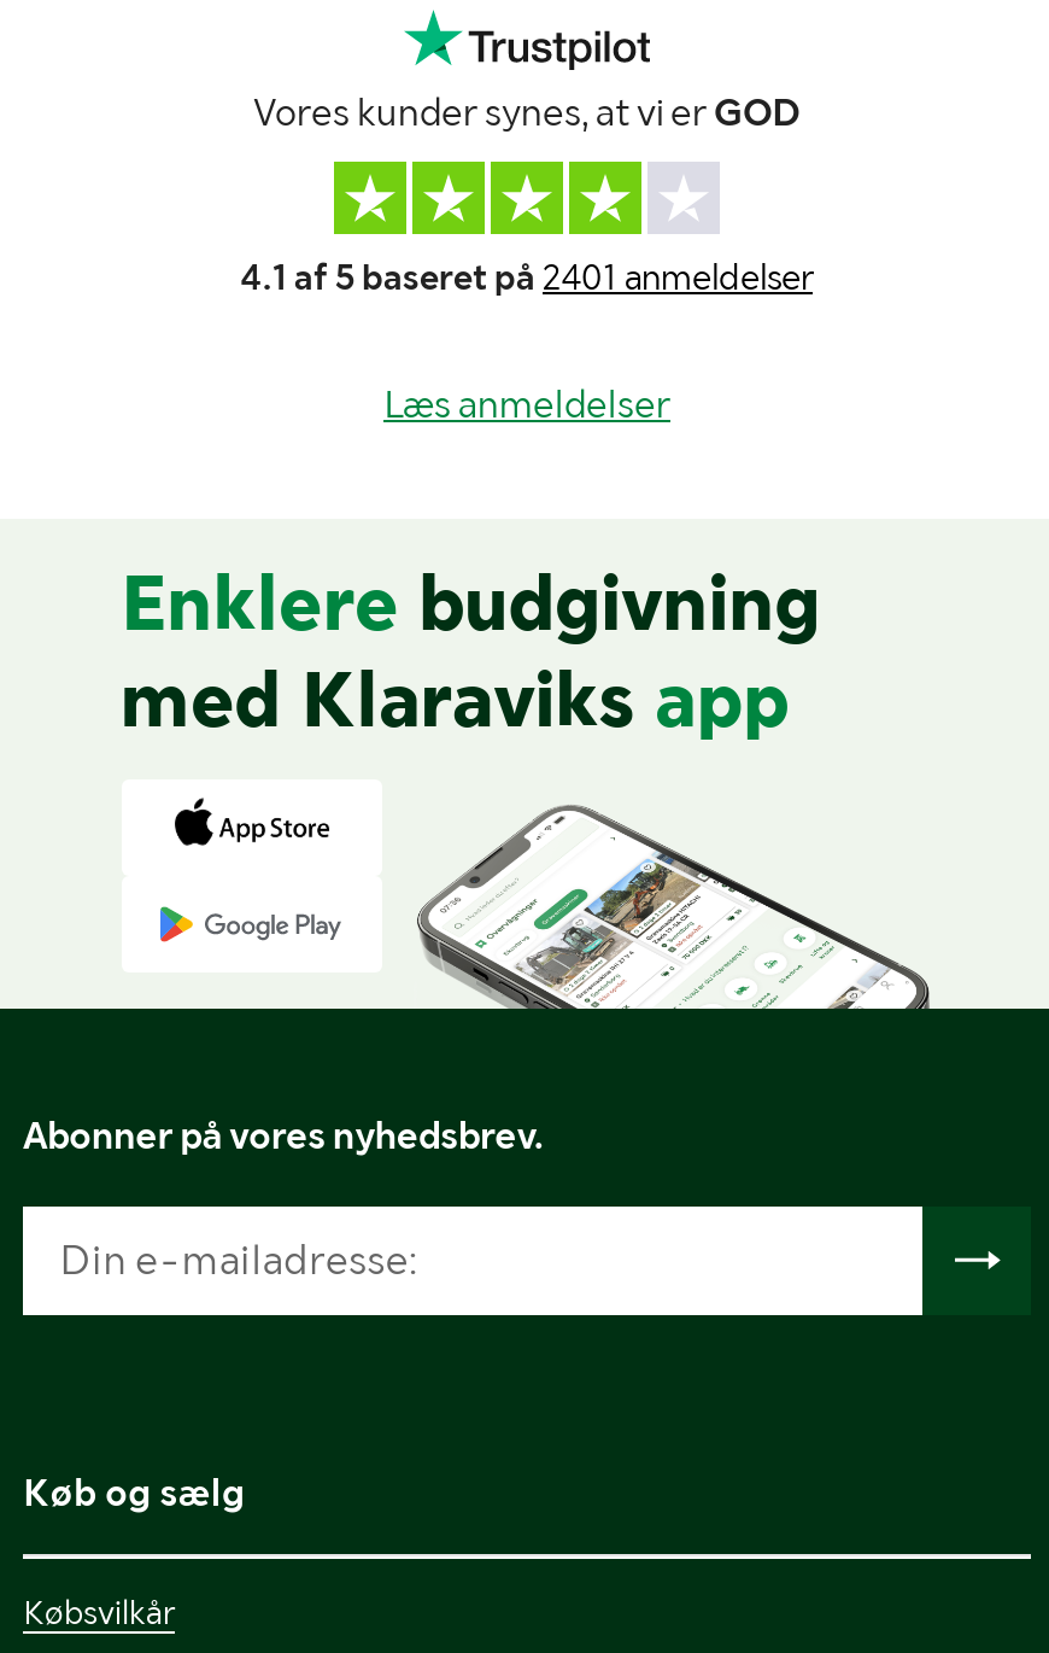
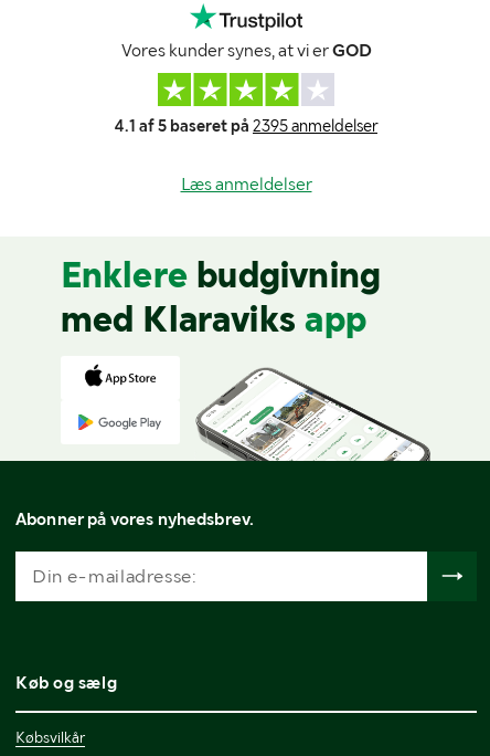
[241,255,813,299] 4.1 af 5 baseret på 2401 anmeldelser -> [115,116,377,136] 4.1 af 5 baseret på 2395 anmeldelser

